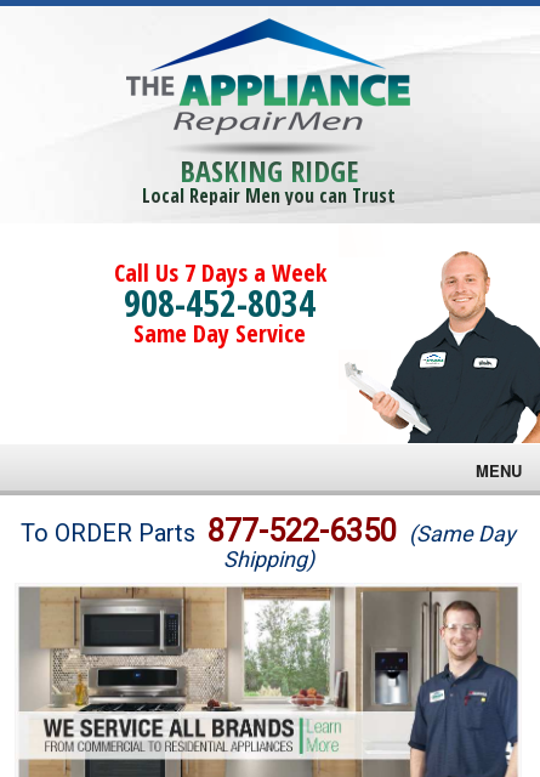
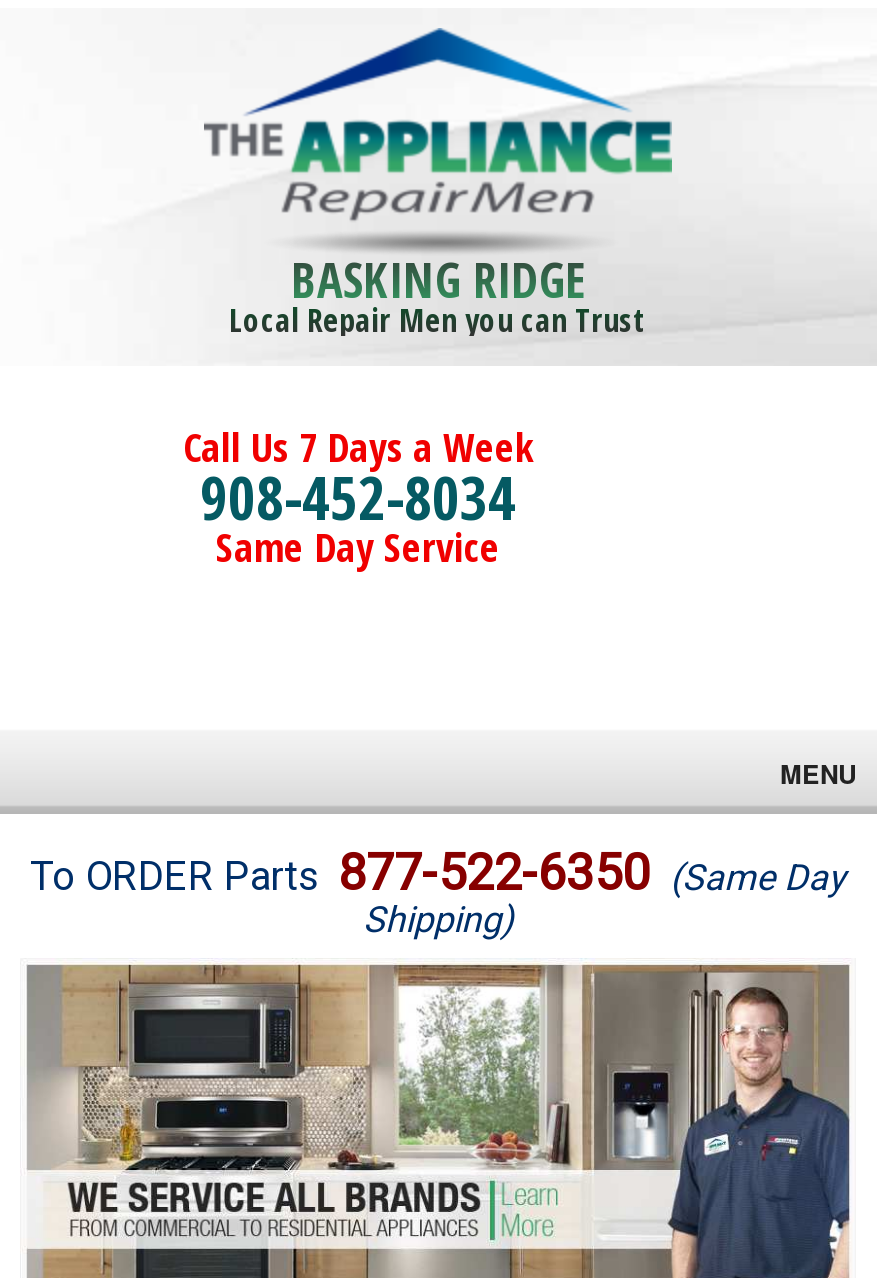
[346,250,536,444] [image] -> none

